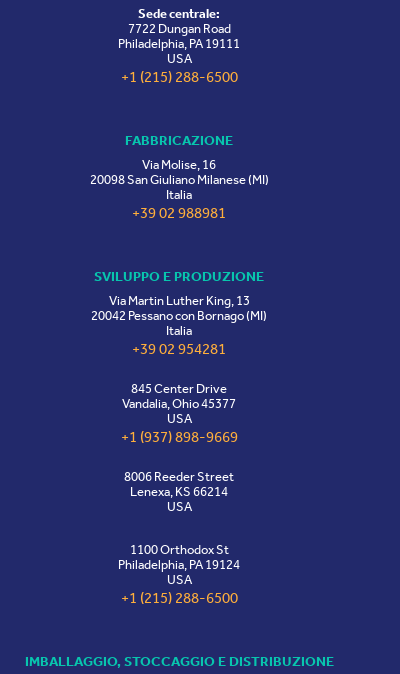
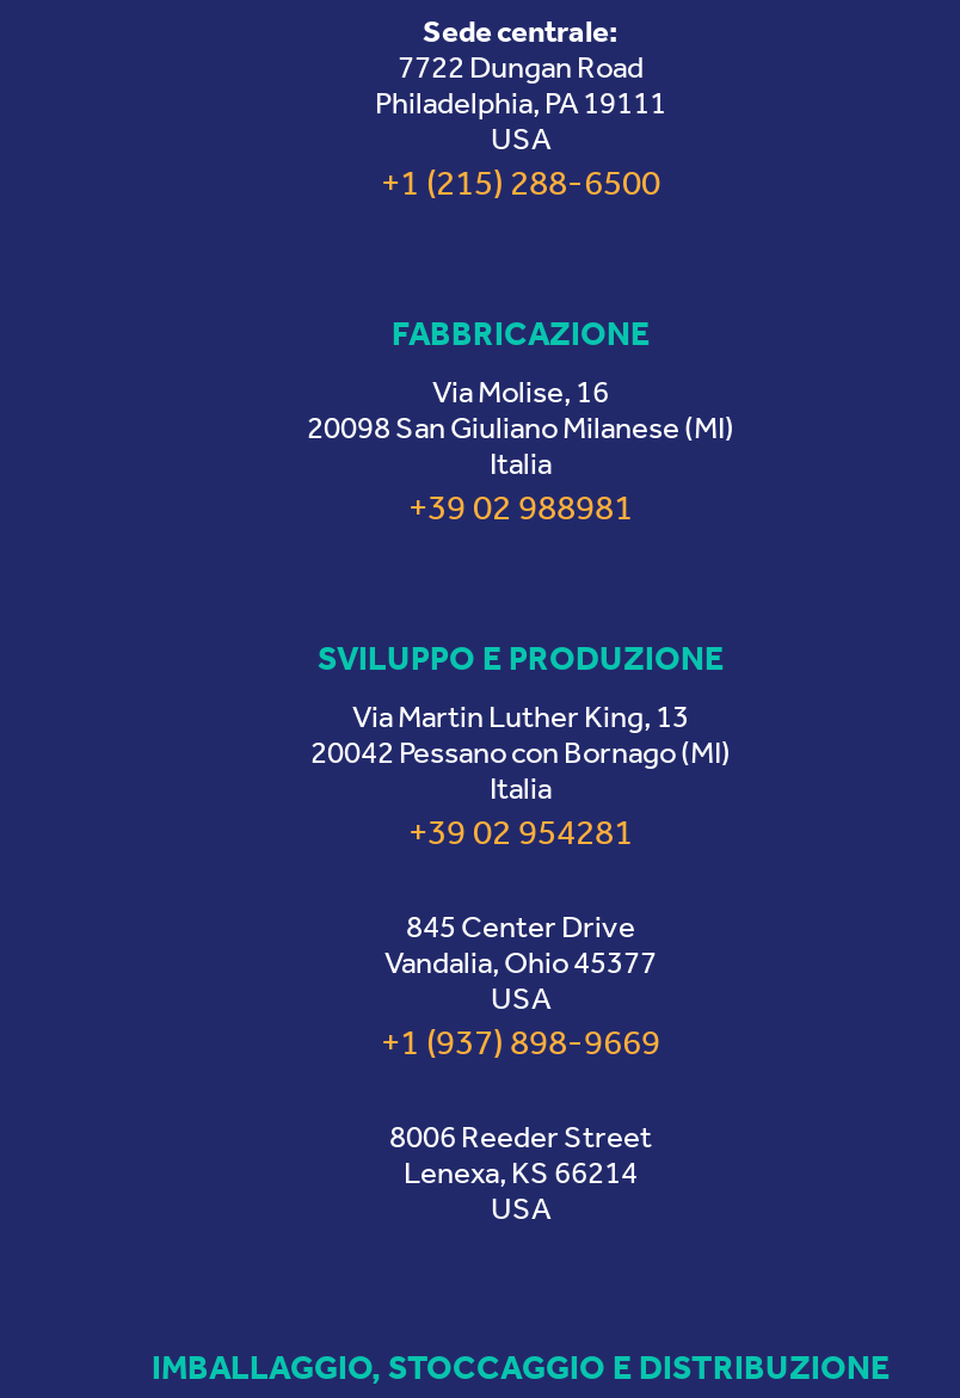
[118,542,240,607] 1100 Orthodox St | Philadelphia, PA 19124 | USA | +1 (215) 288-6500 -> none

